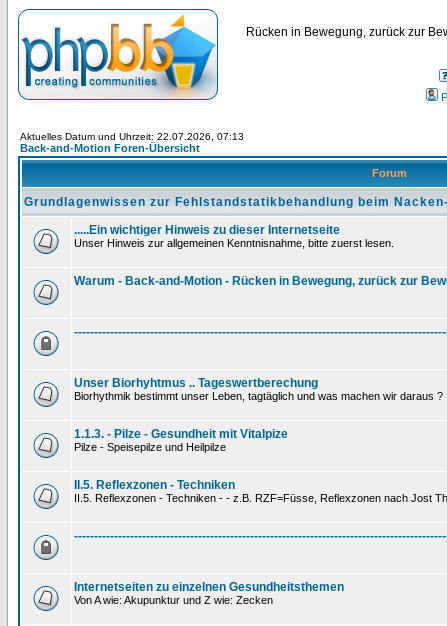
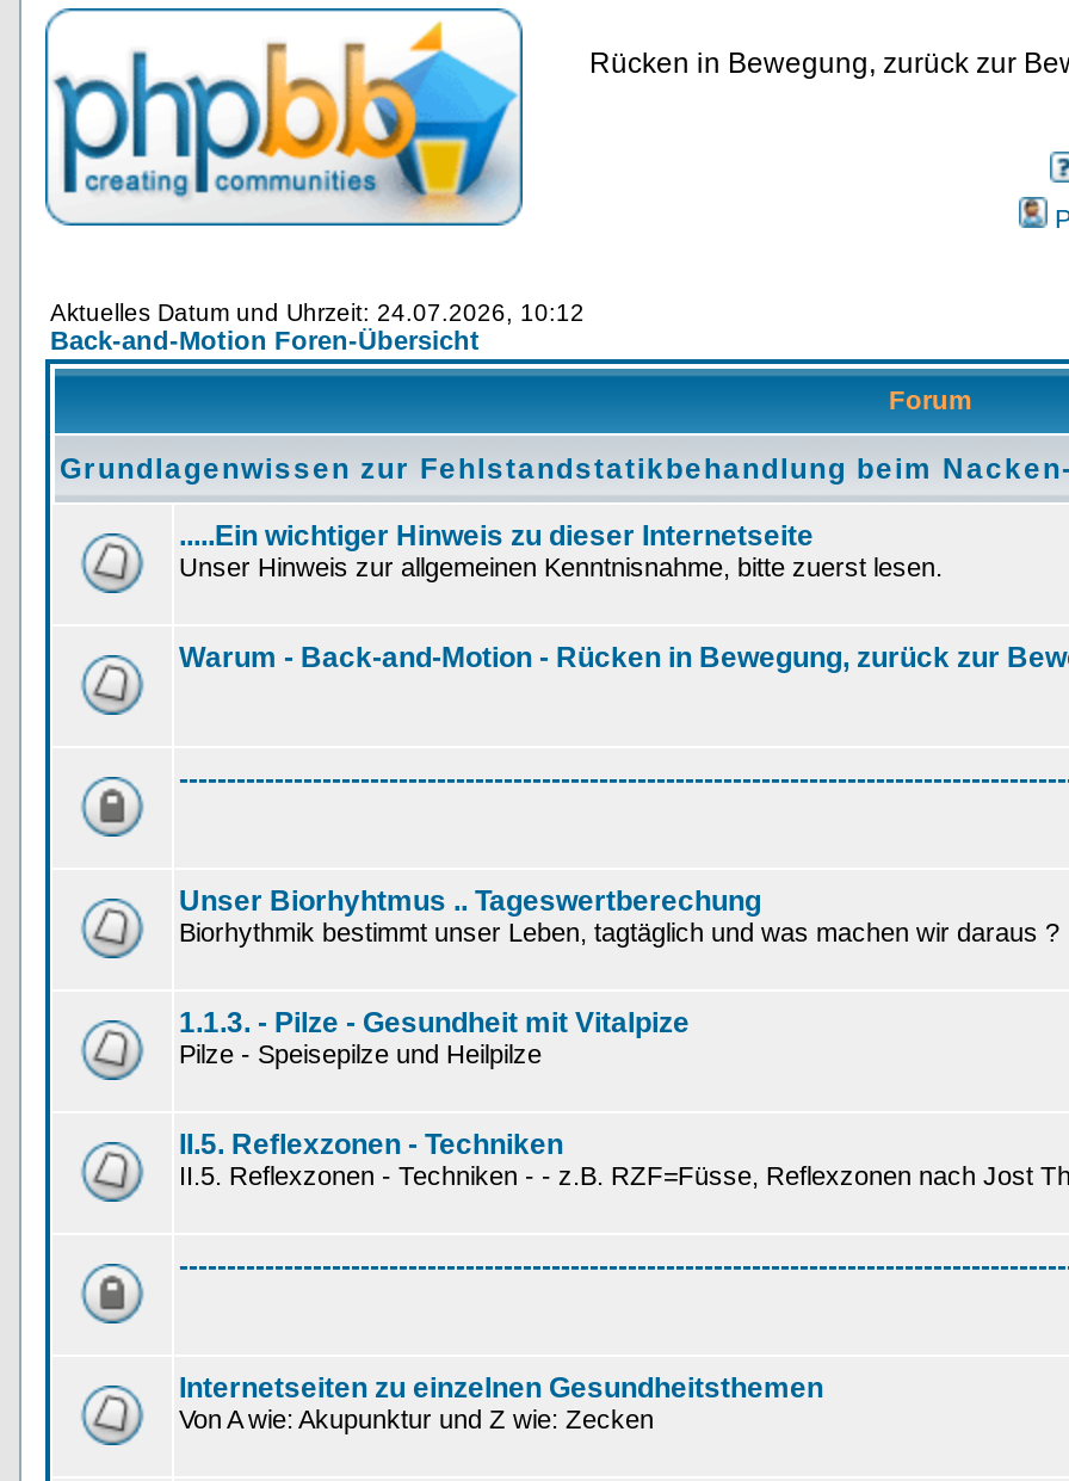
[20,131,244,142] Aktuelles Datum und Uhrzeit: 22.07.2026, 07:13 -> [50,300,585,326] Aktuelles Datum und Uhrzeit: 24.07.2026, 10:12

